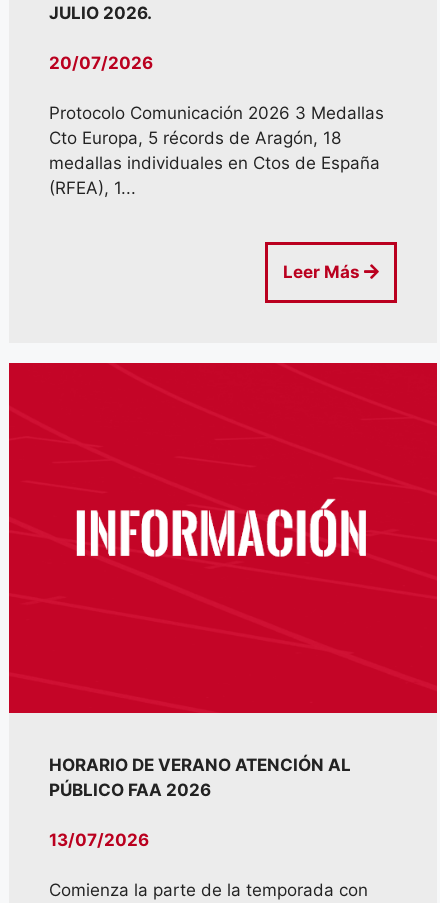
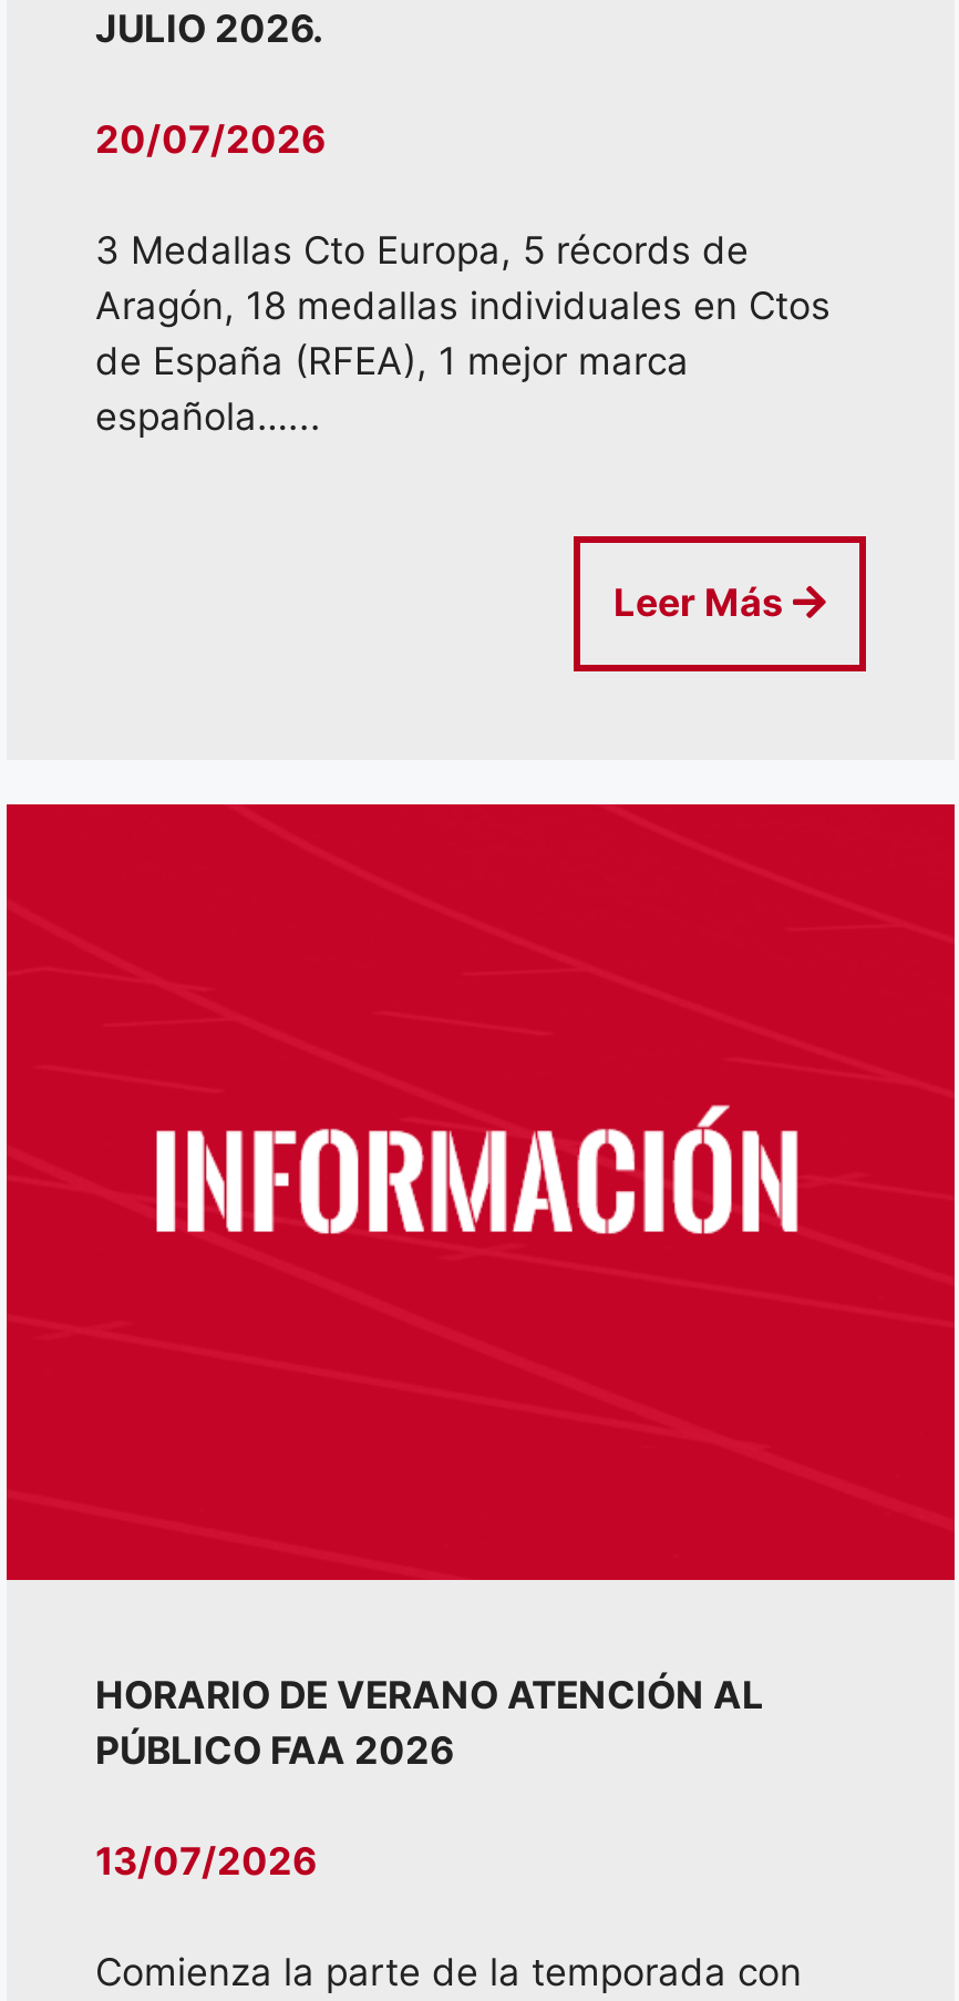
[49,103,384,198] Protocolo Comunicación 2026 3 Medallas | Cto Europa, 5 récords de Aragón, 18 | medallas individuales en Ctos de España | (RFEA), 1... -> [95,228,831,439] 3 Medallas Cto Europa, 5 récords de | Aragón, 18 medallas individuales en Ctos | de España (RFEA), 1 mejor marca | española…...

